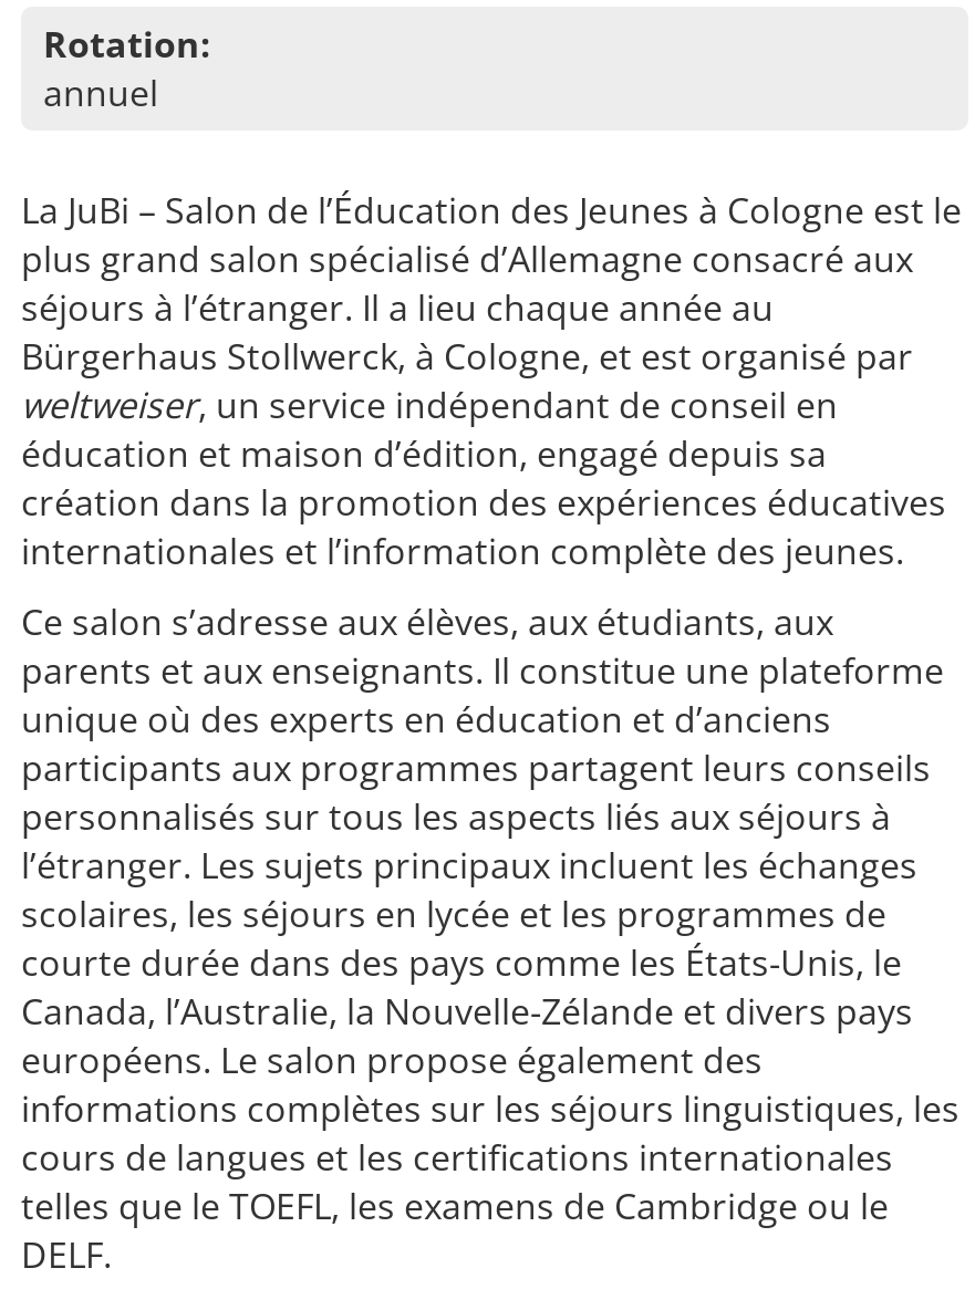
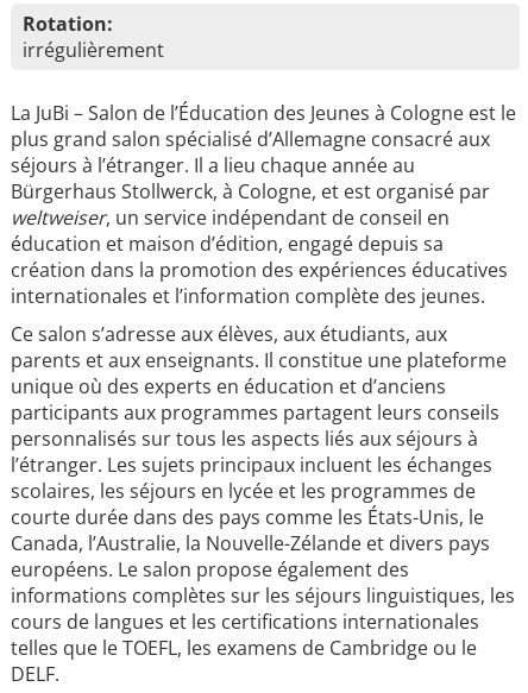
[43,69,158,117] annuel -> [23,37,164,63] irrégulièrement

